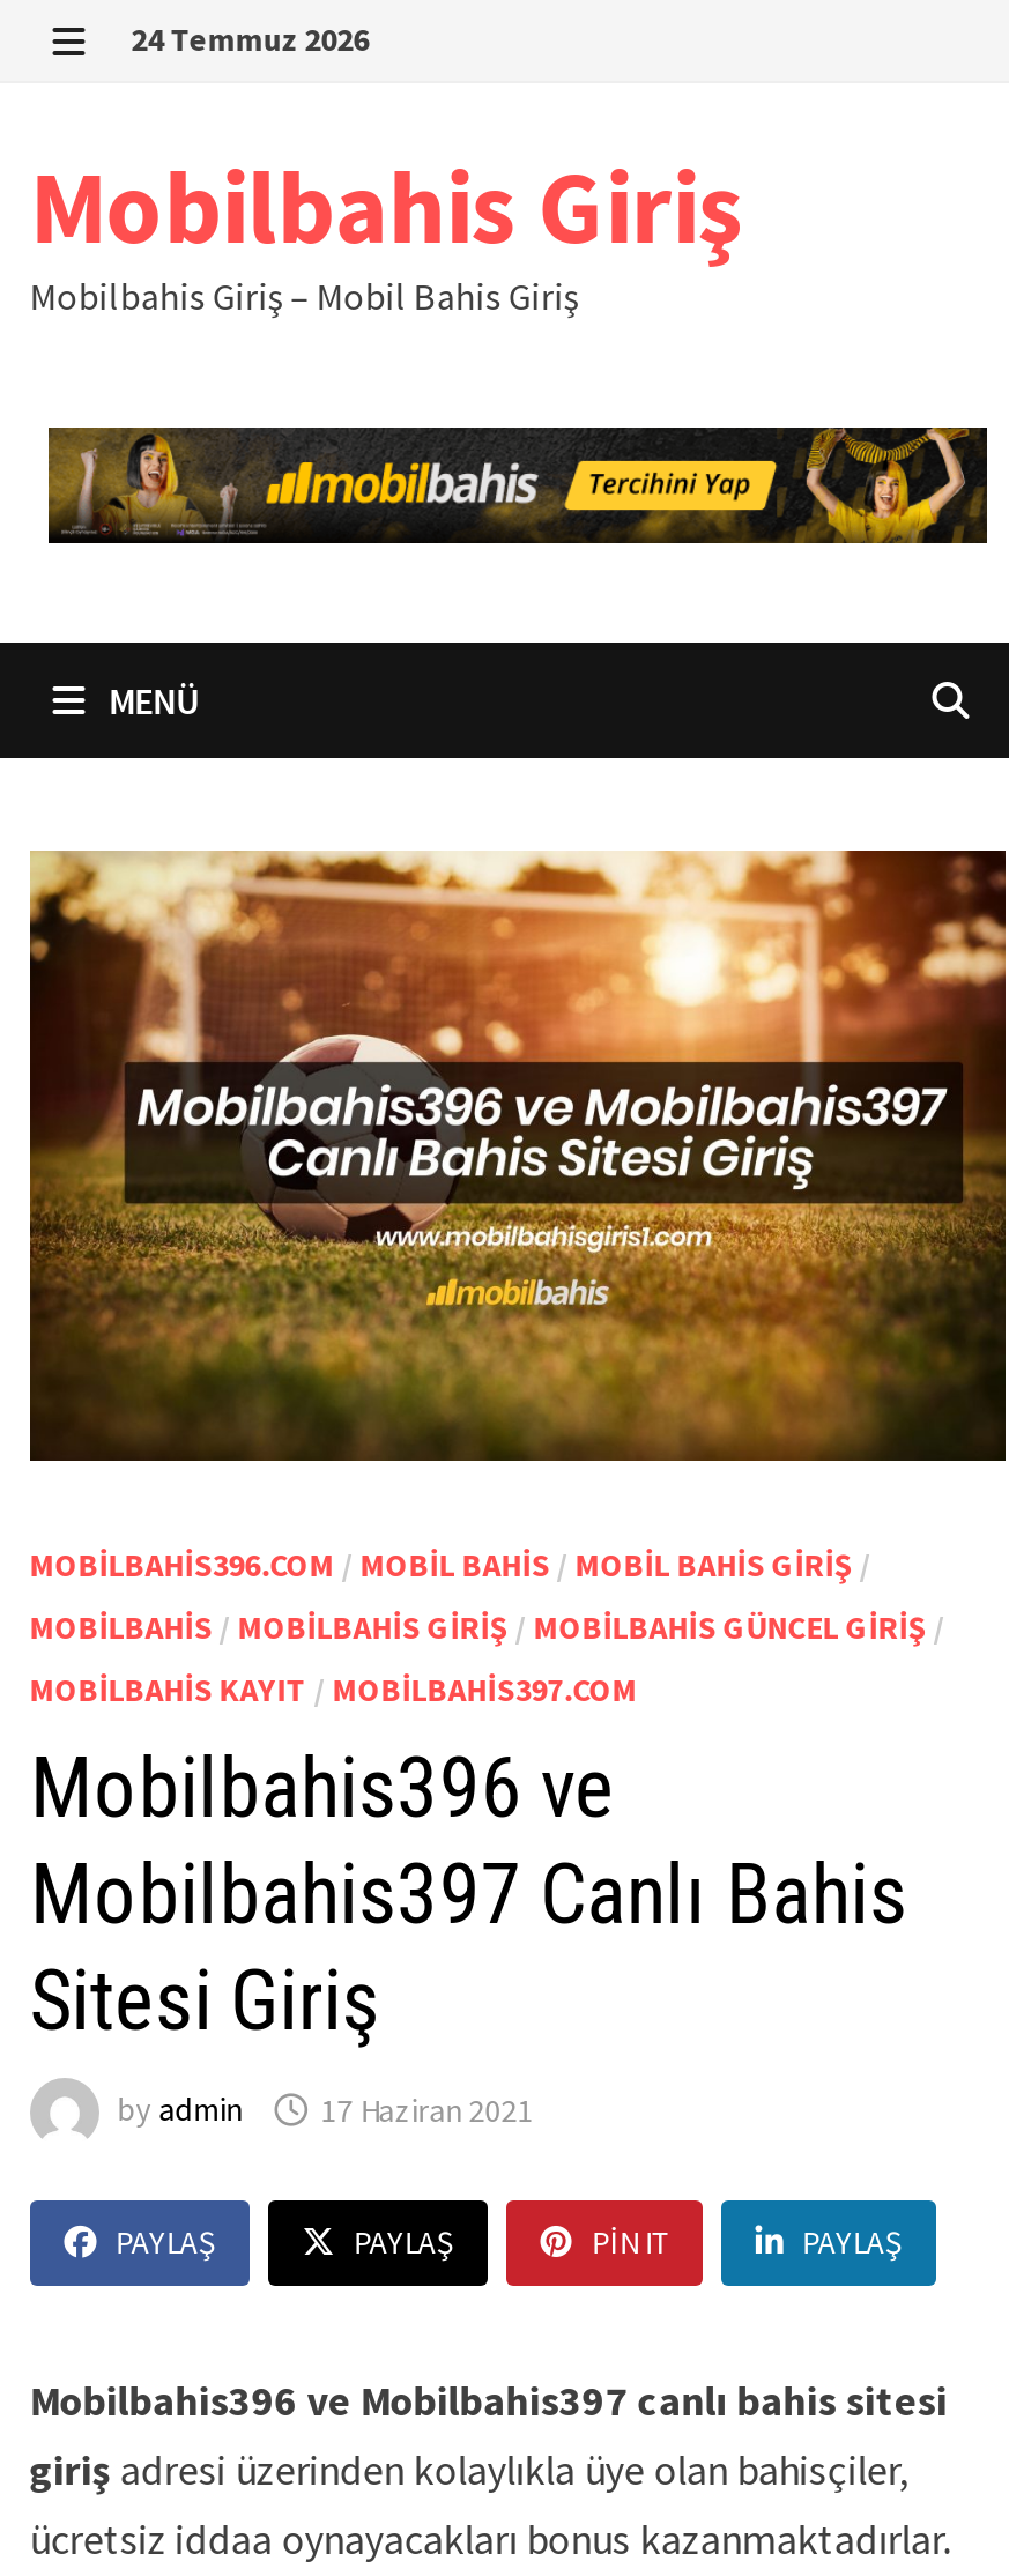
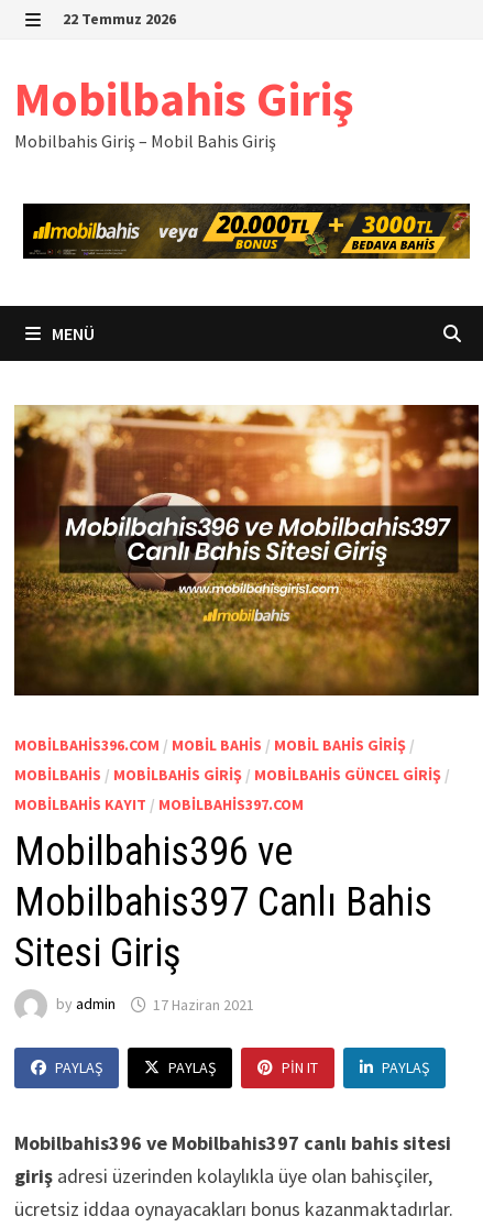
[131,18,369,60] 24 Temmuz 2026 -> [62,9,176,29] 22 Temmuz 2026
[46,425,989,545] [image] -> [22,202,471,260] [image]

